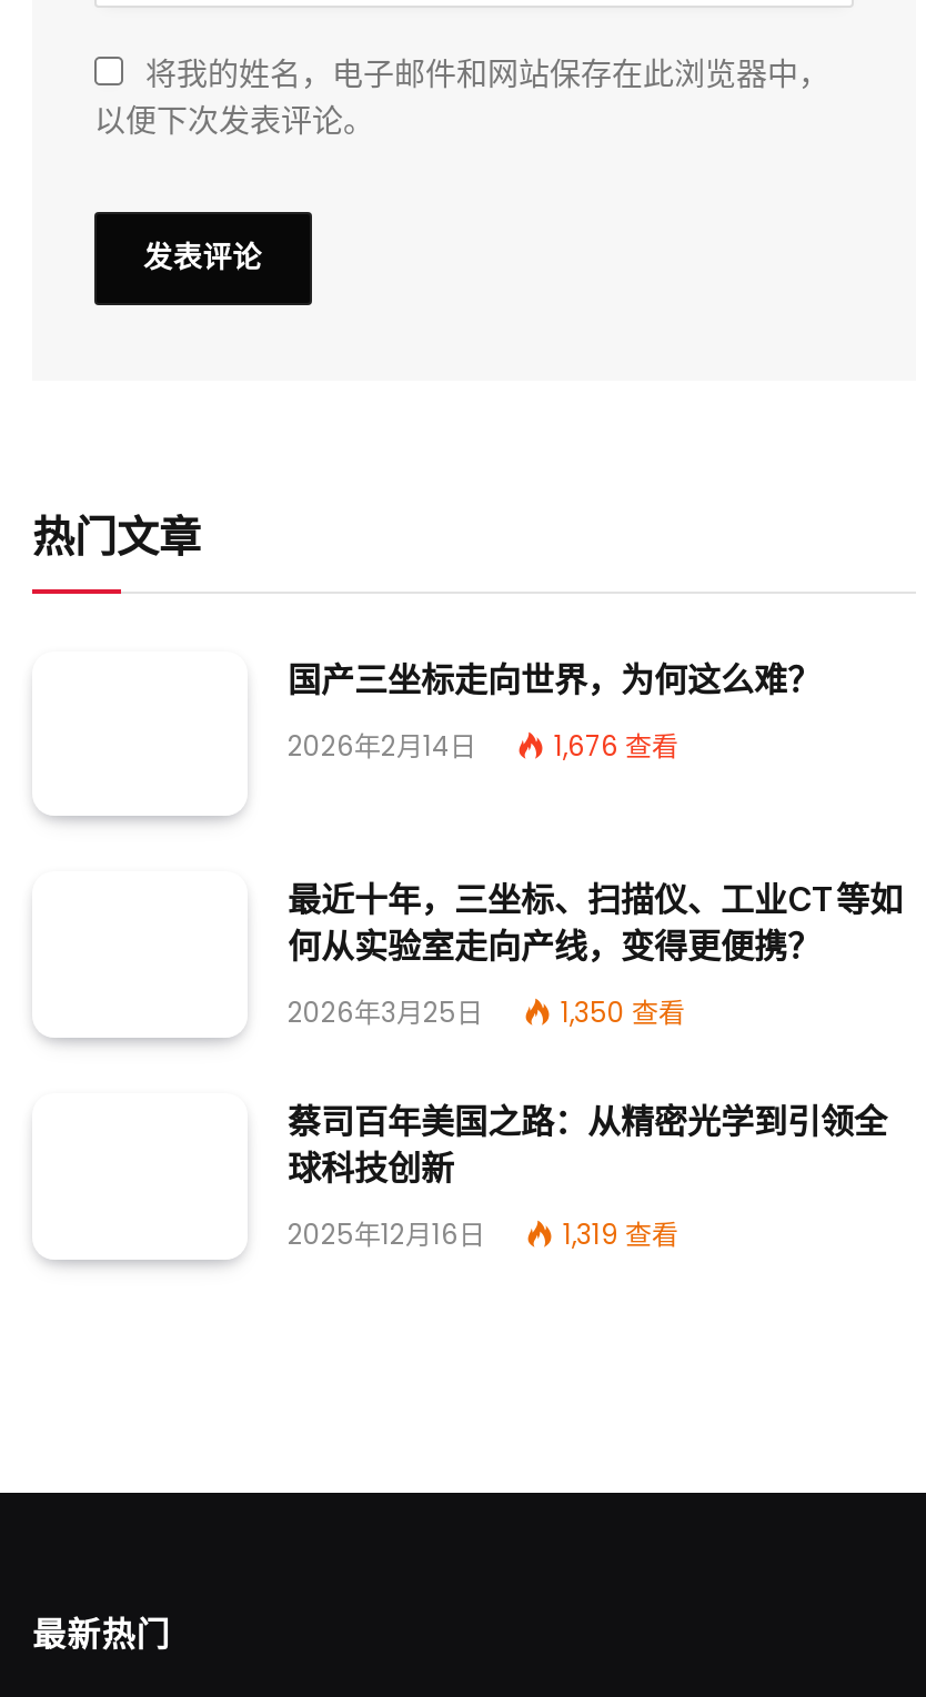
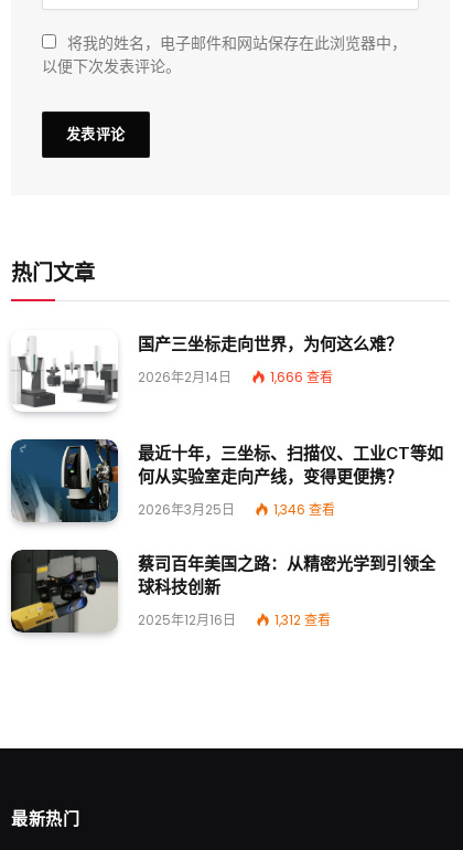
none -> [12,338,119,408] [image]
[554,727,678,764] 1,676查看 -> [270,367,333,386] 1,666查看
none -> [10,438,119,523] [image]
[561,994,685,1032] 1,350查看 -> [273,501,335,519] 1,346查看
none -> [10,549,119,634] [image]
[563,1216,678,1253] 1,319查看 -> [274,611,331,629] 1,312查看

